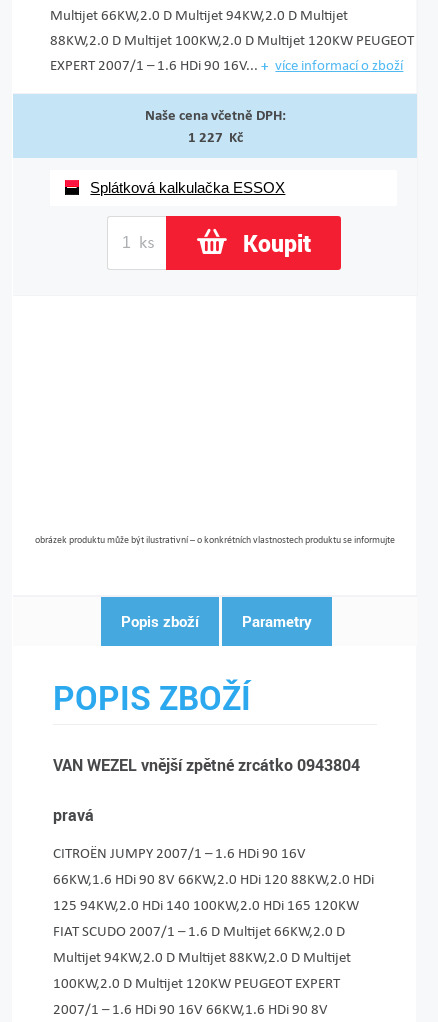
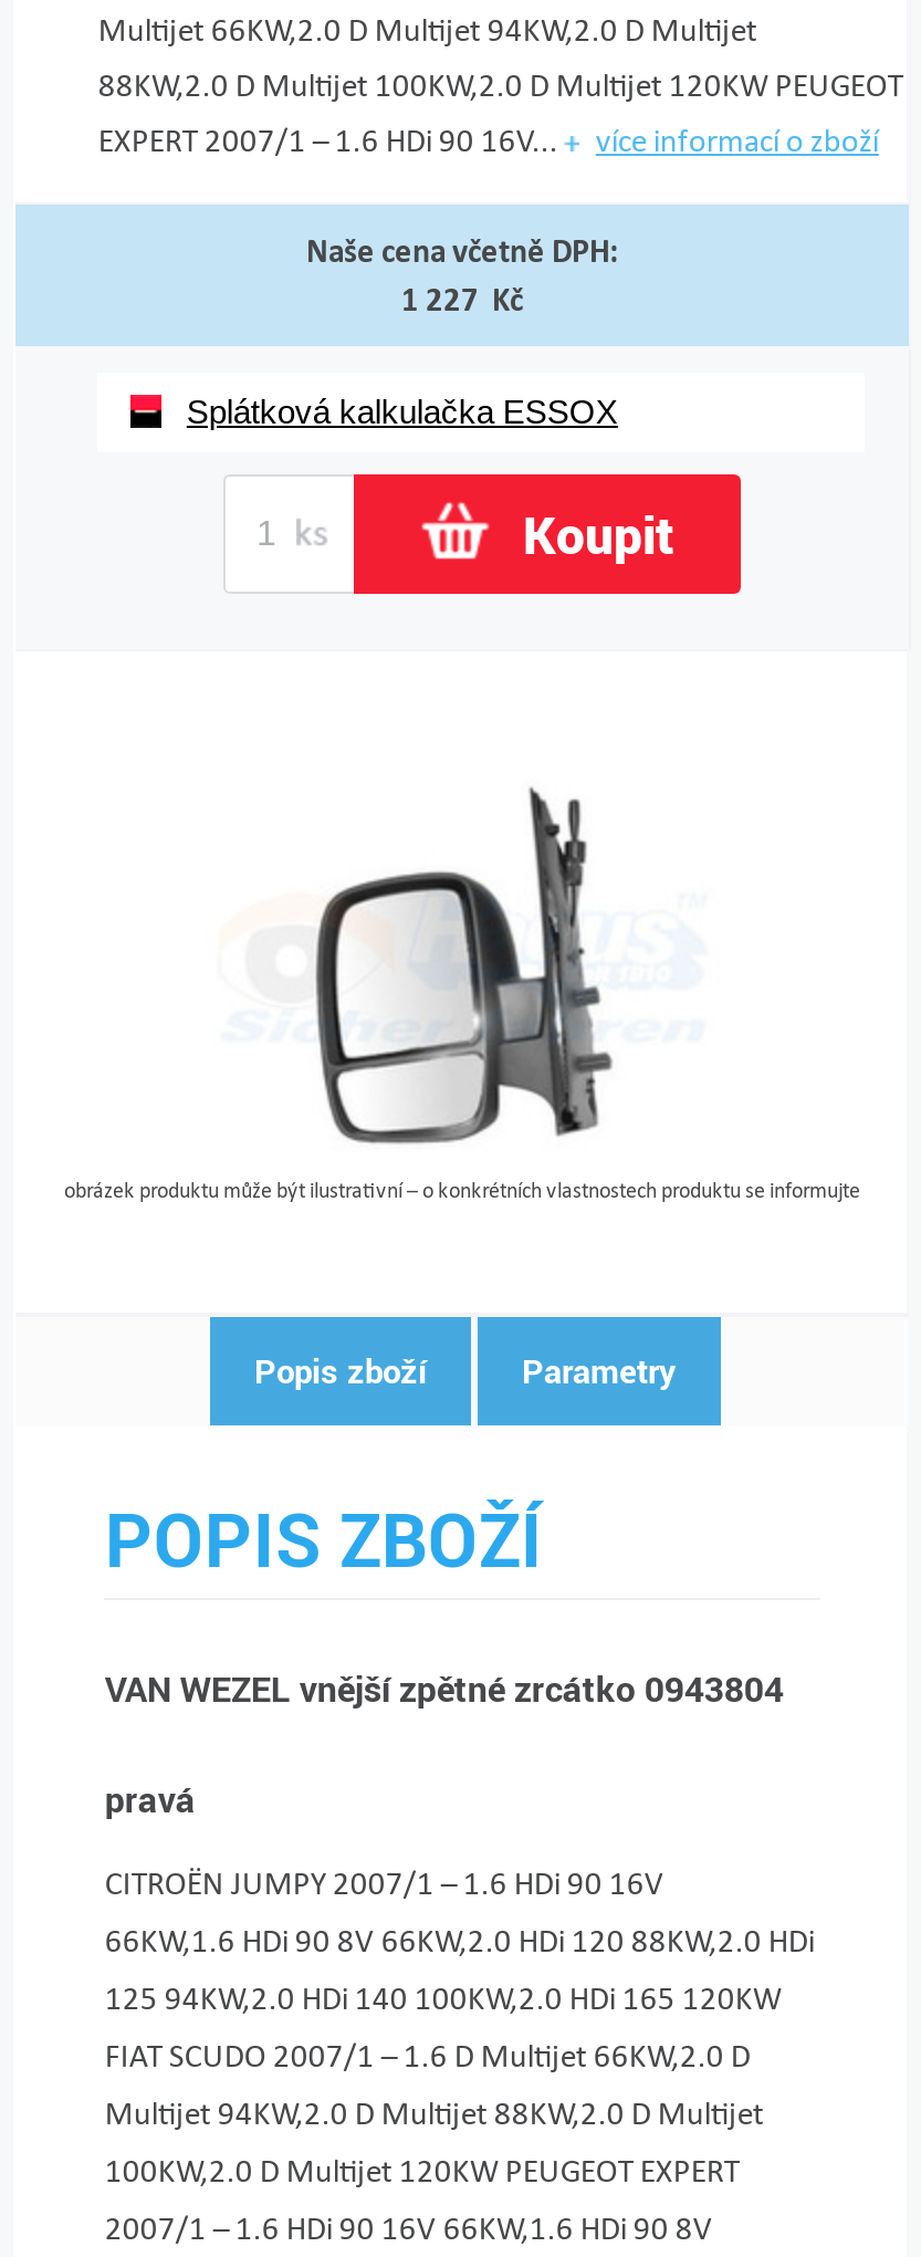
none -> [314,786,615,1145] [image]

